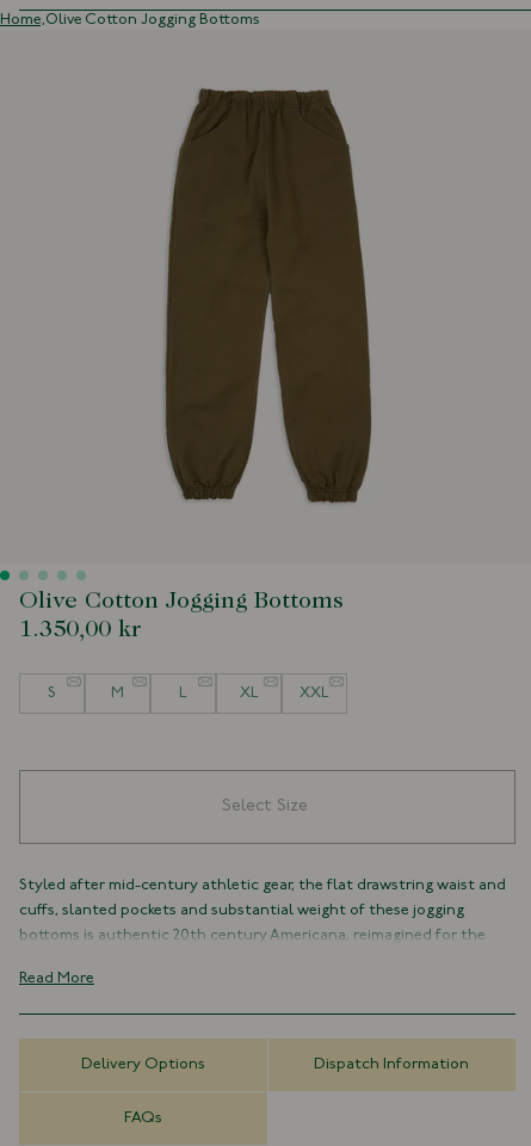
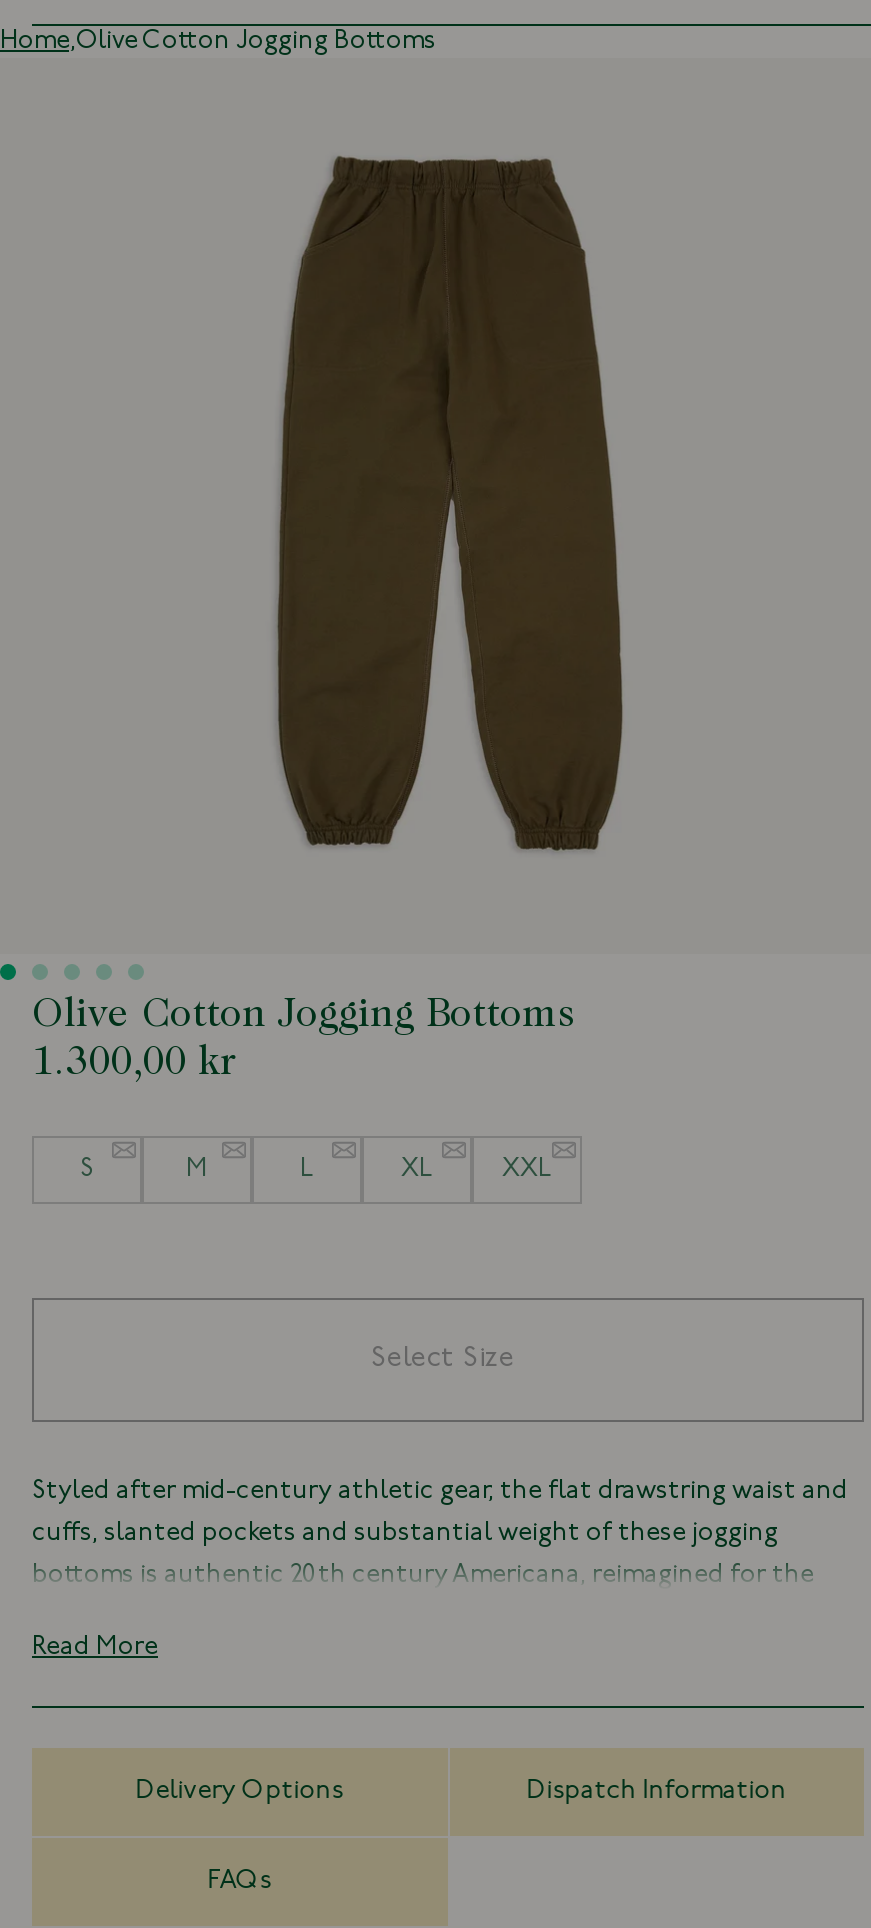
[19,618,142,642] 1.350,00 kr -> [32,1043,238,1083] 1.300,00 kr

